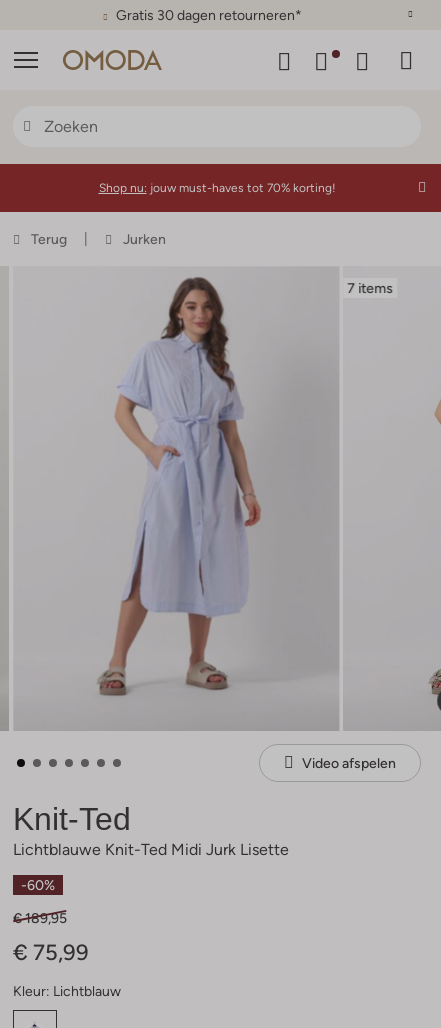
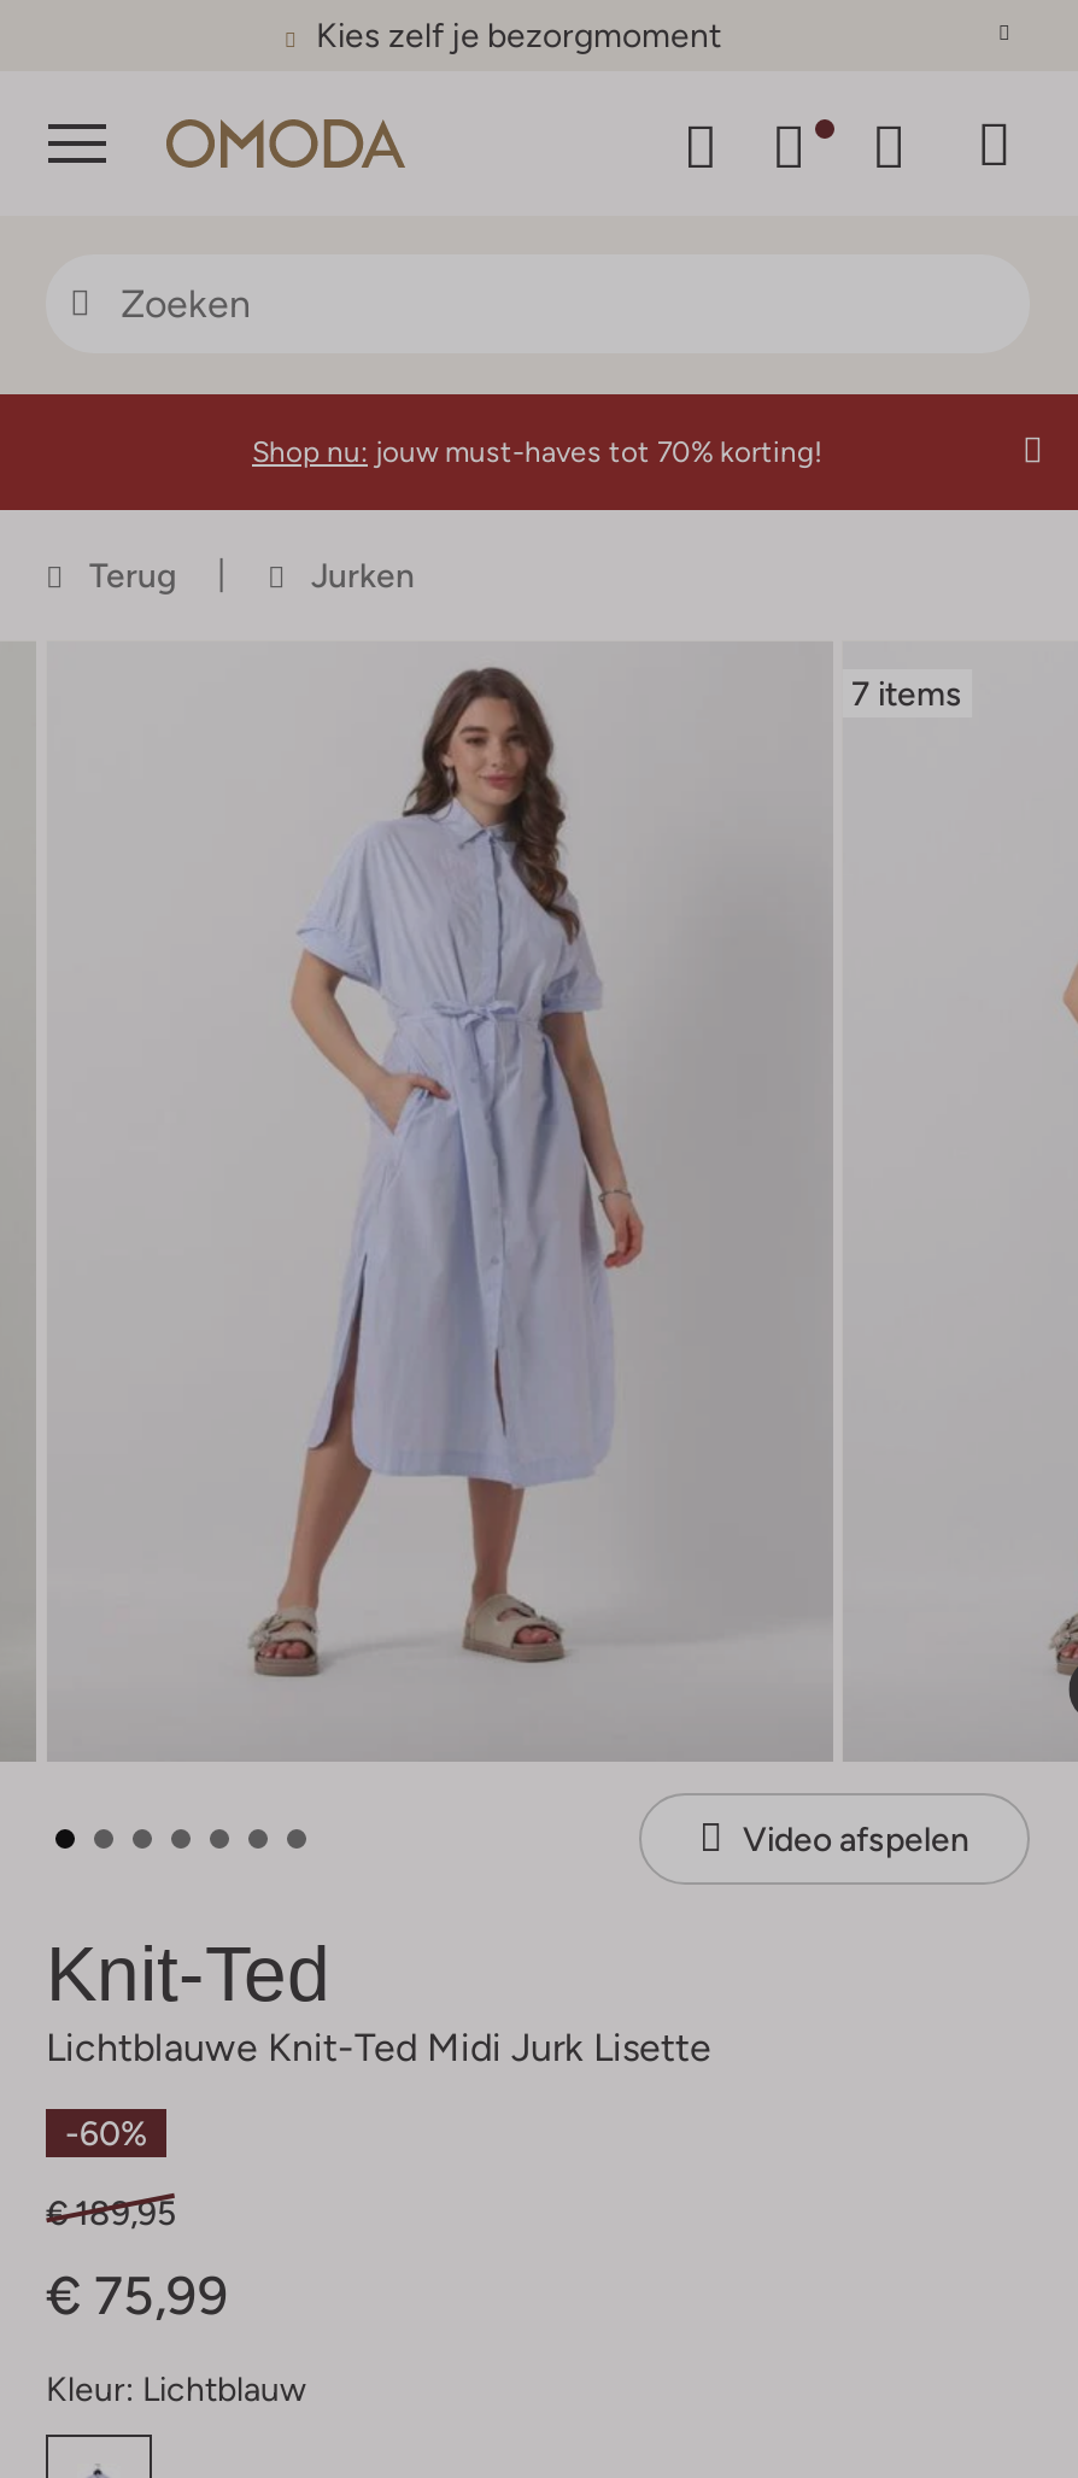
[116,7,302,23] Gratis 30 dagen retourneren* -> [316,16,721,54] Kies zelf je bezorgmoment

